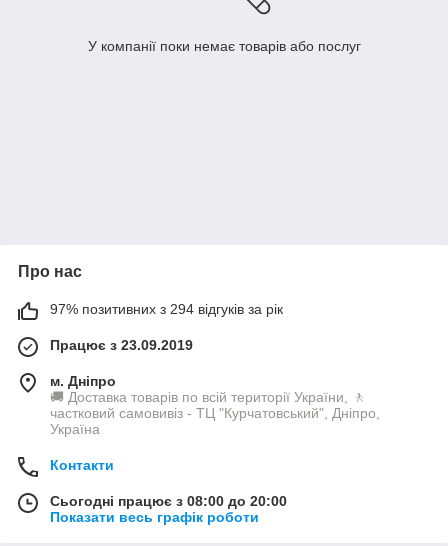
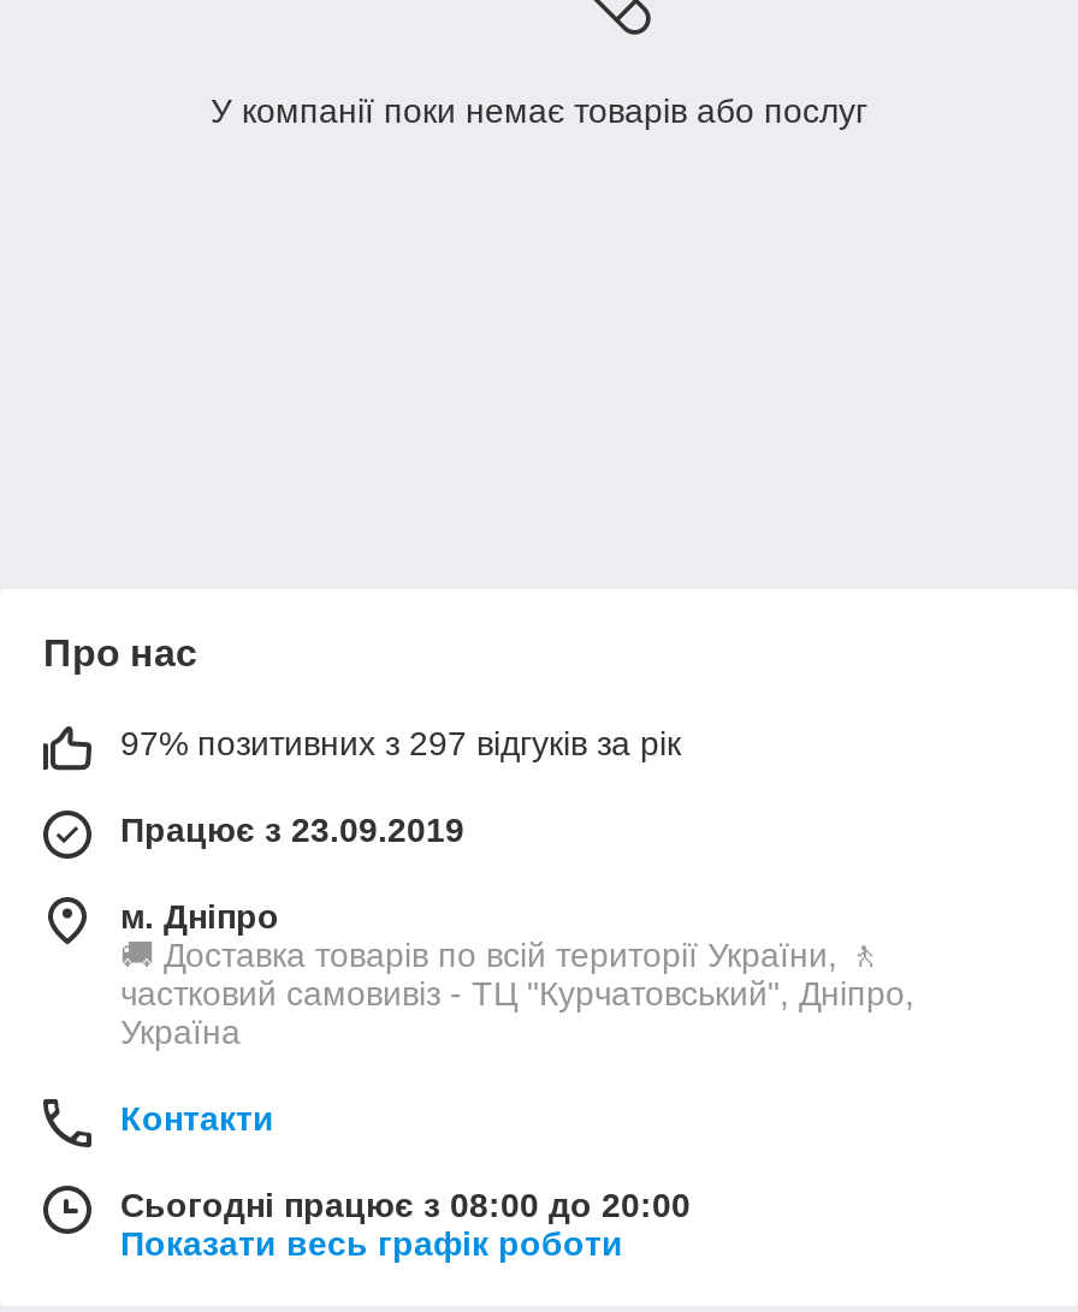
[50,301,283,317] 97% позитивних з 294 відгуків за рік -> [120,725,681,764] 97% позитивних з 297 відгуків за рік

